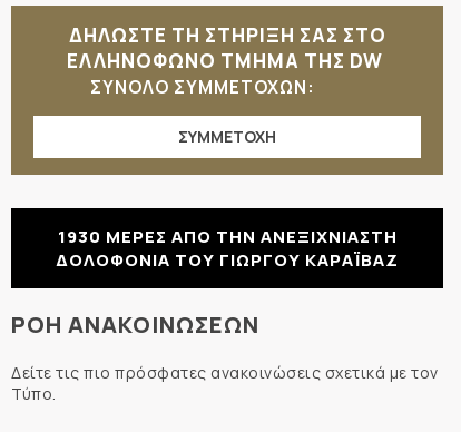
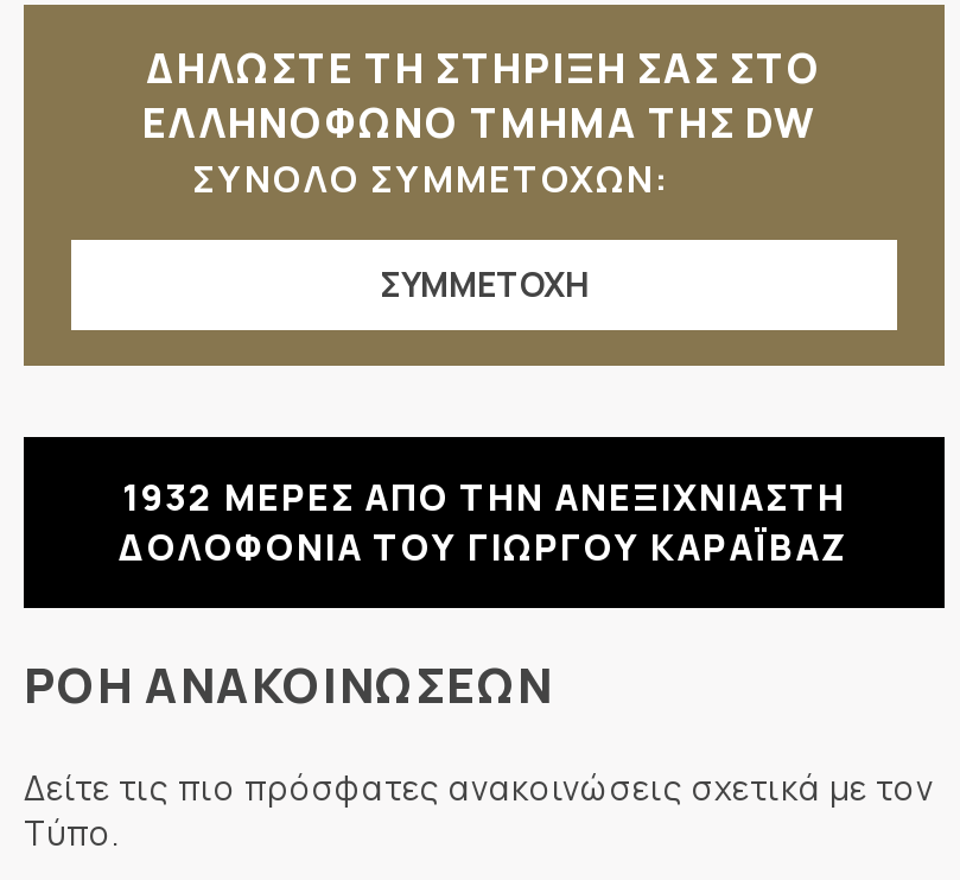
[57,225,397,248] 1930 ΜΕΡΕΣ ΑΠΟ ΤΗΝ ΑΝΕΞΙΧΝΙΑΣΤΗ -> [122,473,846,523] 1932 ΜΕΡΕΣ ΑΠΟ ΤΗΝ ΑΝΕΞΙΧΝΙΑΣΤΗ

